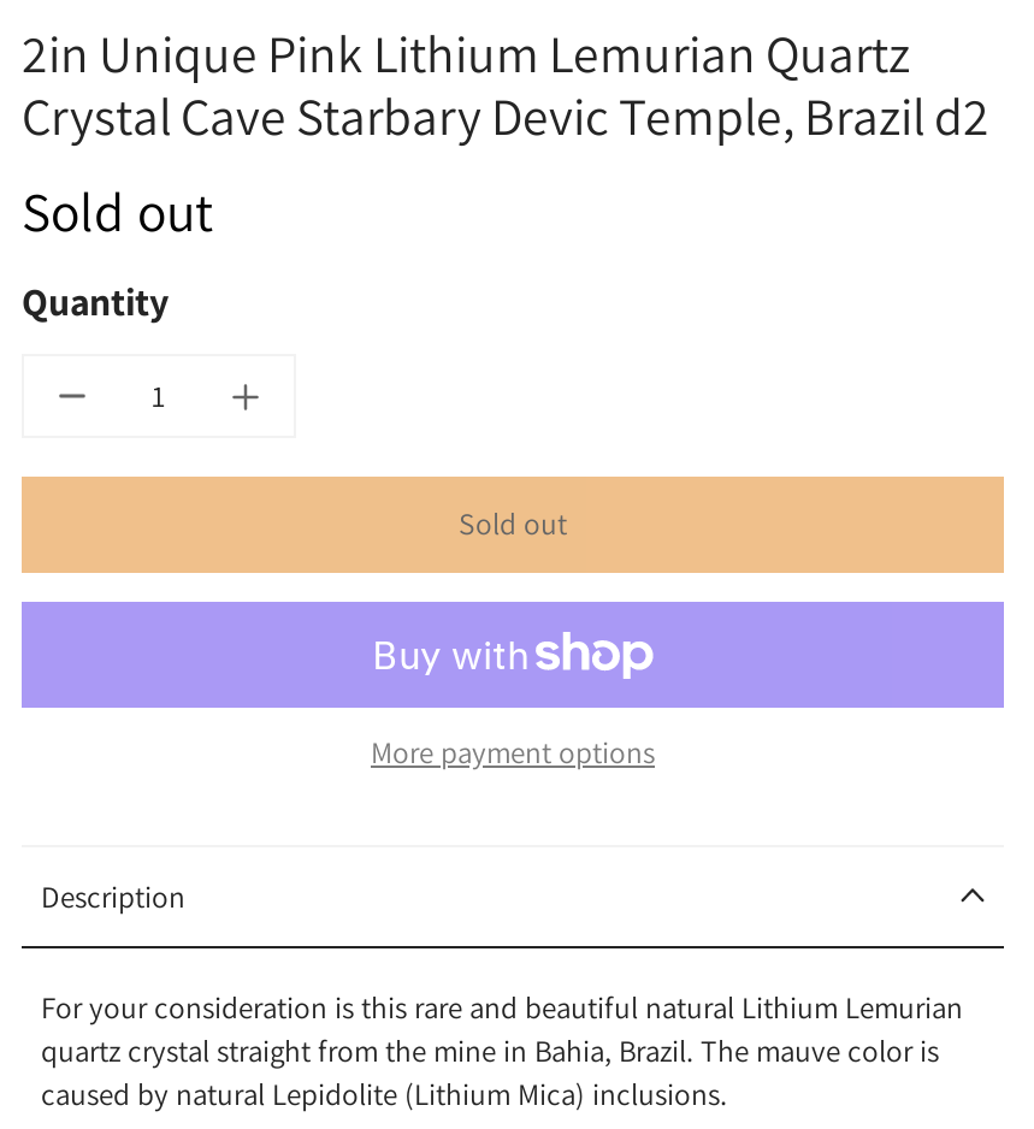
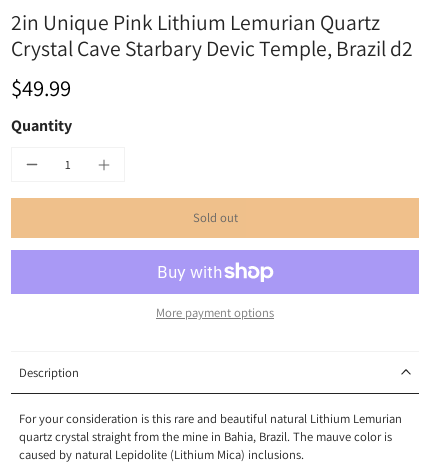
[22,176,214,248] Sold out -> [11,73,71,103] $49.99

